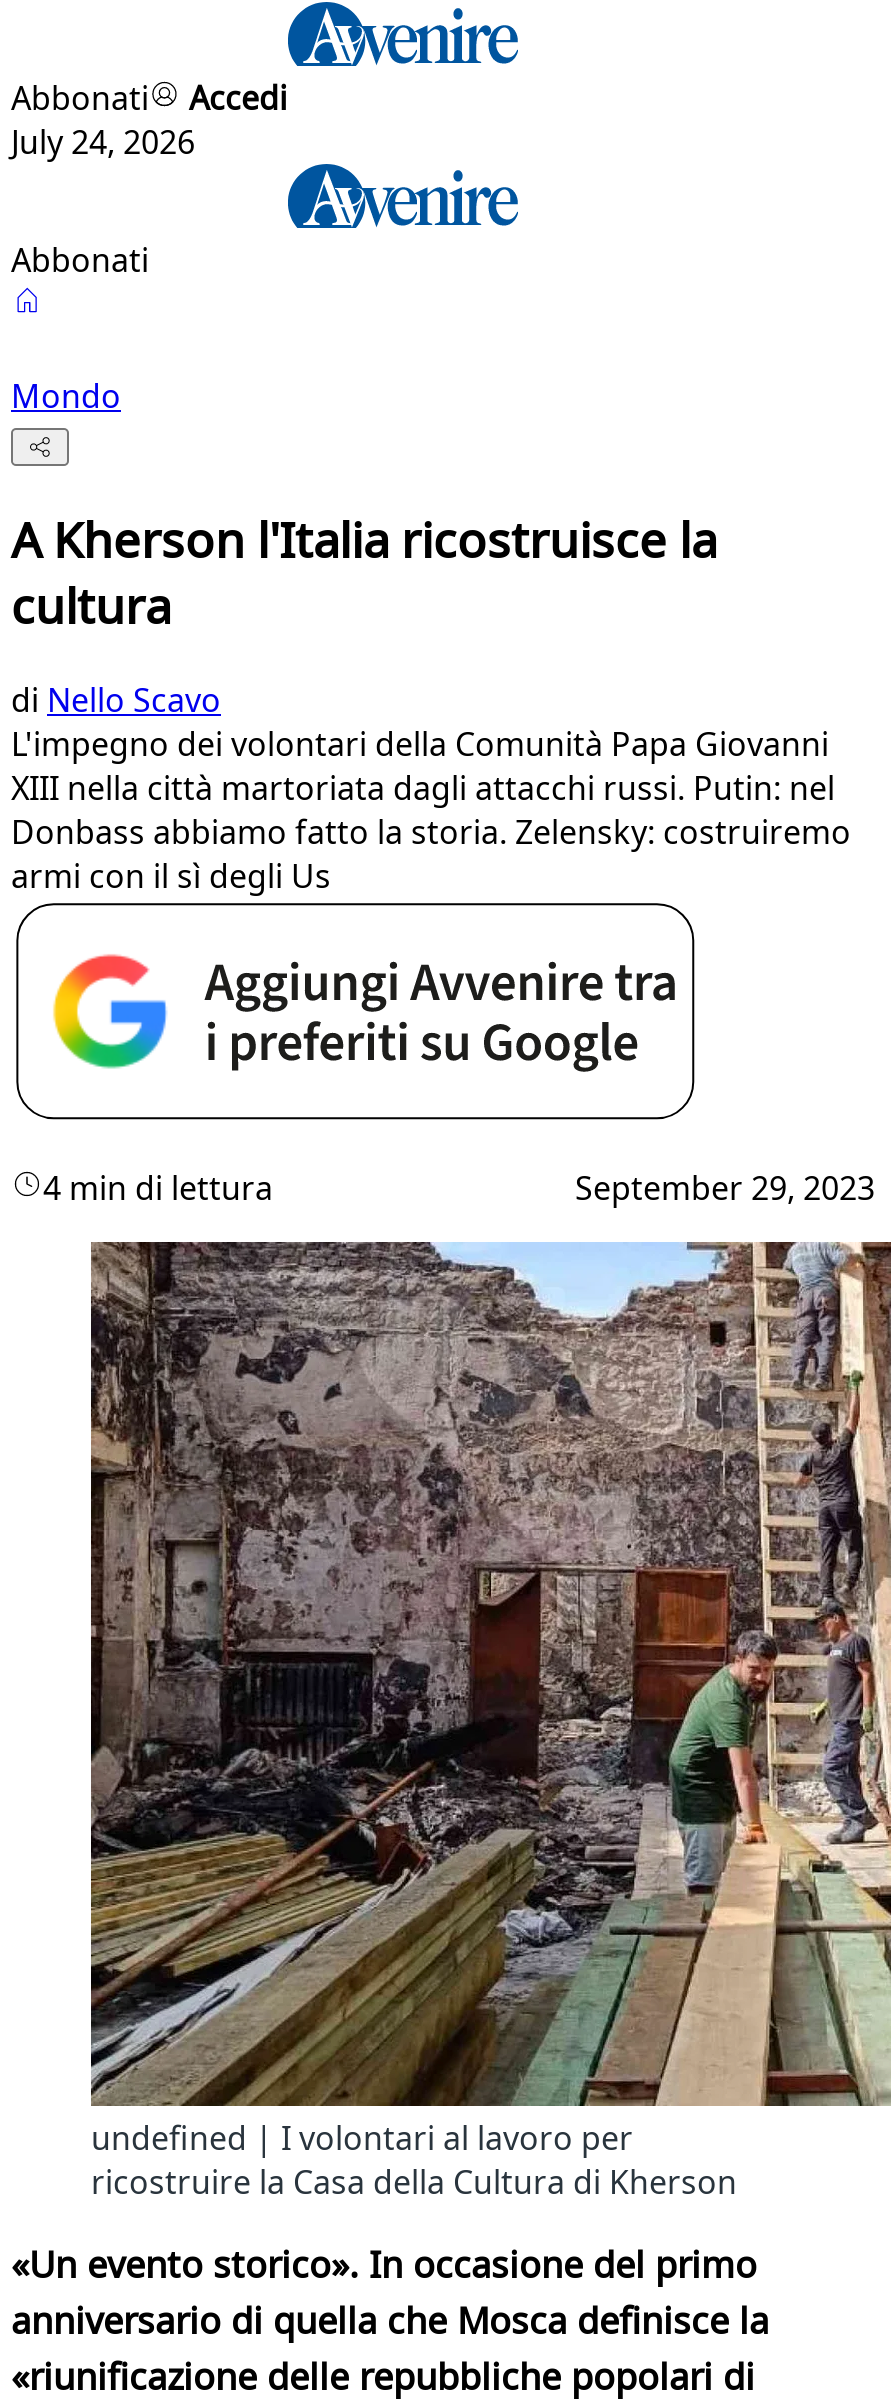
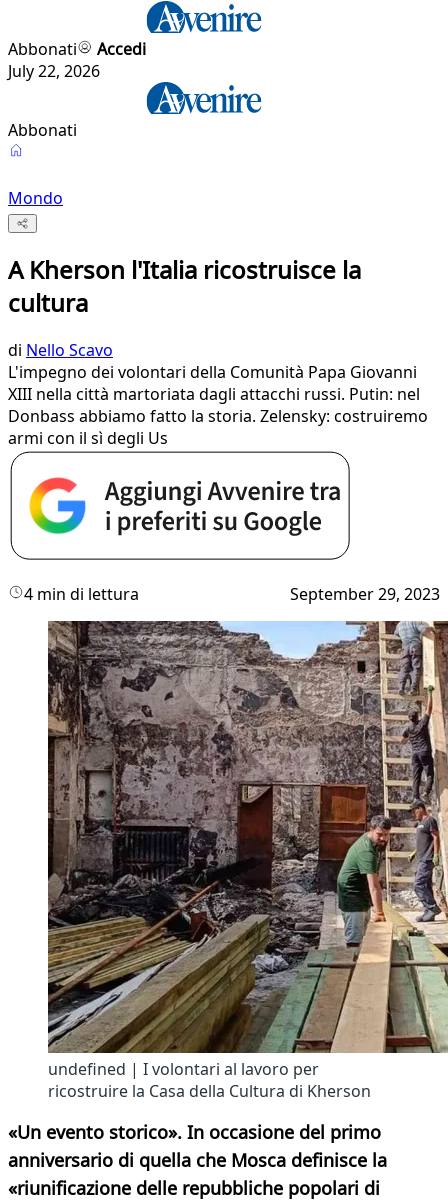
[11,120,195,164] July 24, 2026 -> [8,60,100,82] July 22, 2026

